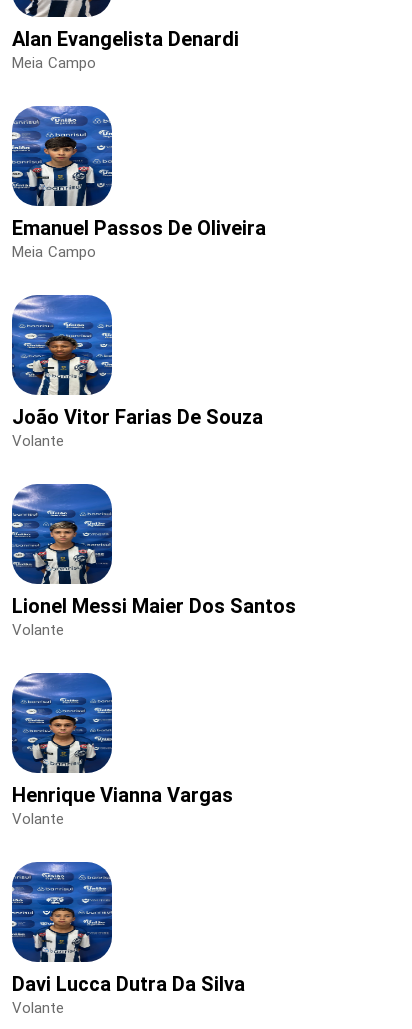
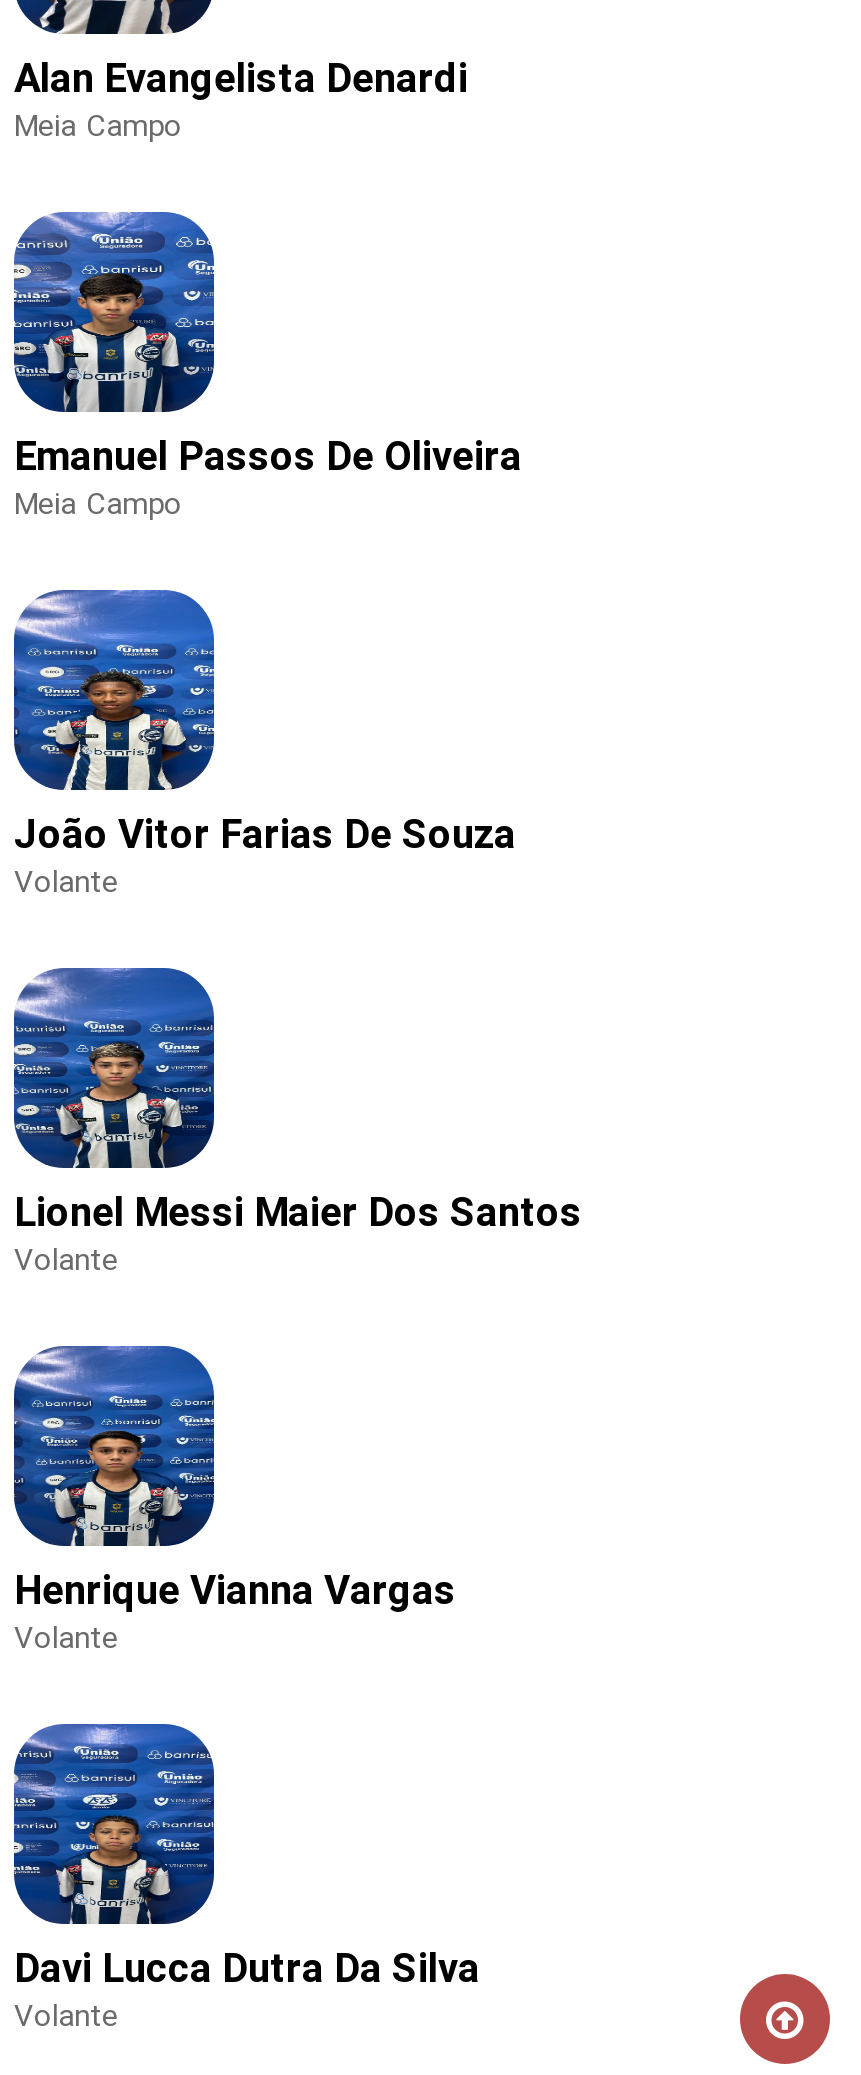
none -> [738,1972,832,2066] [image]

